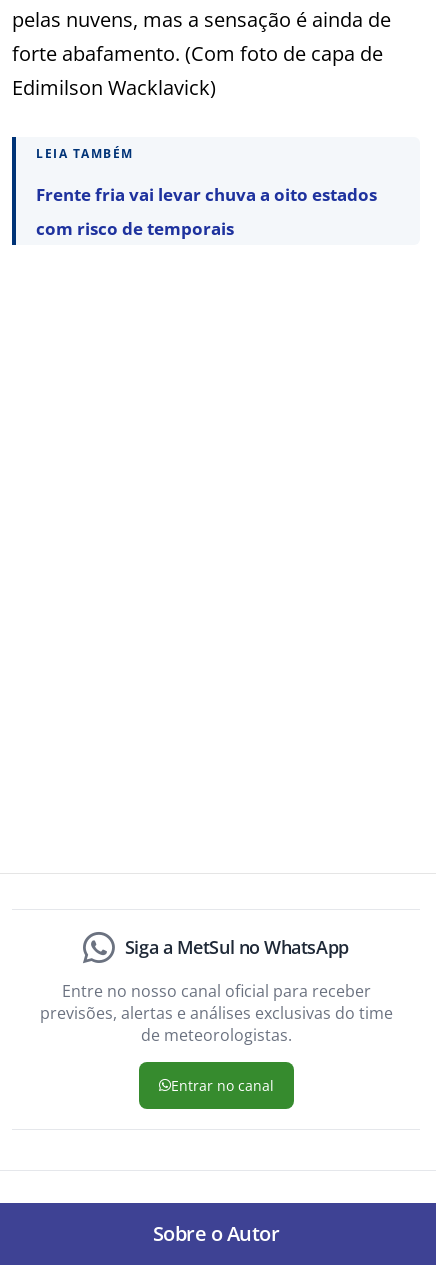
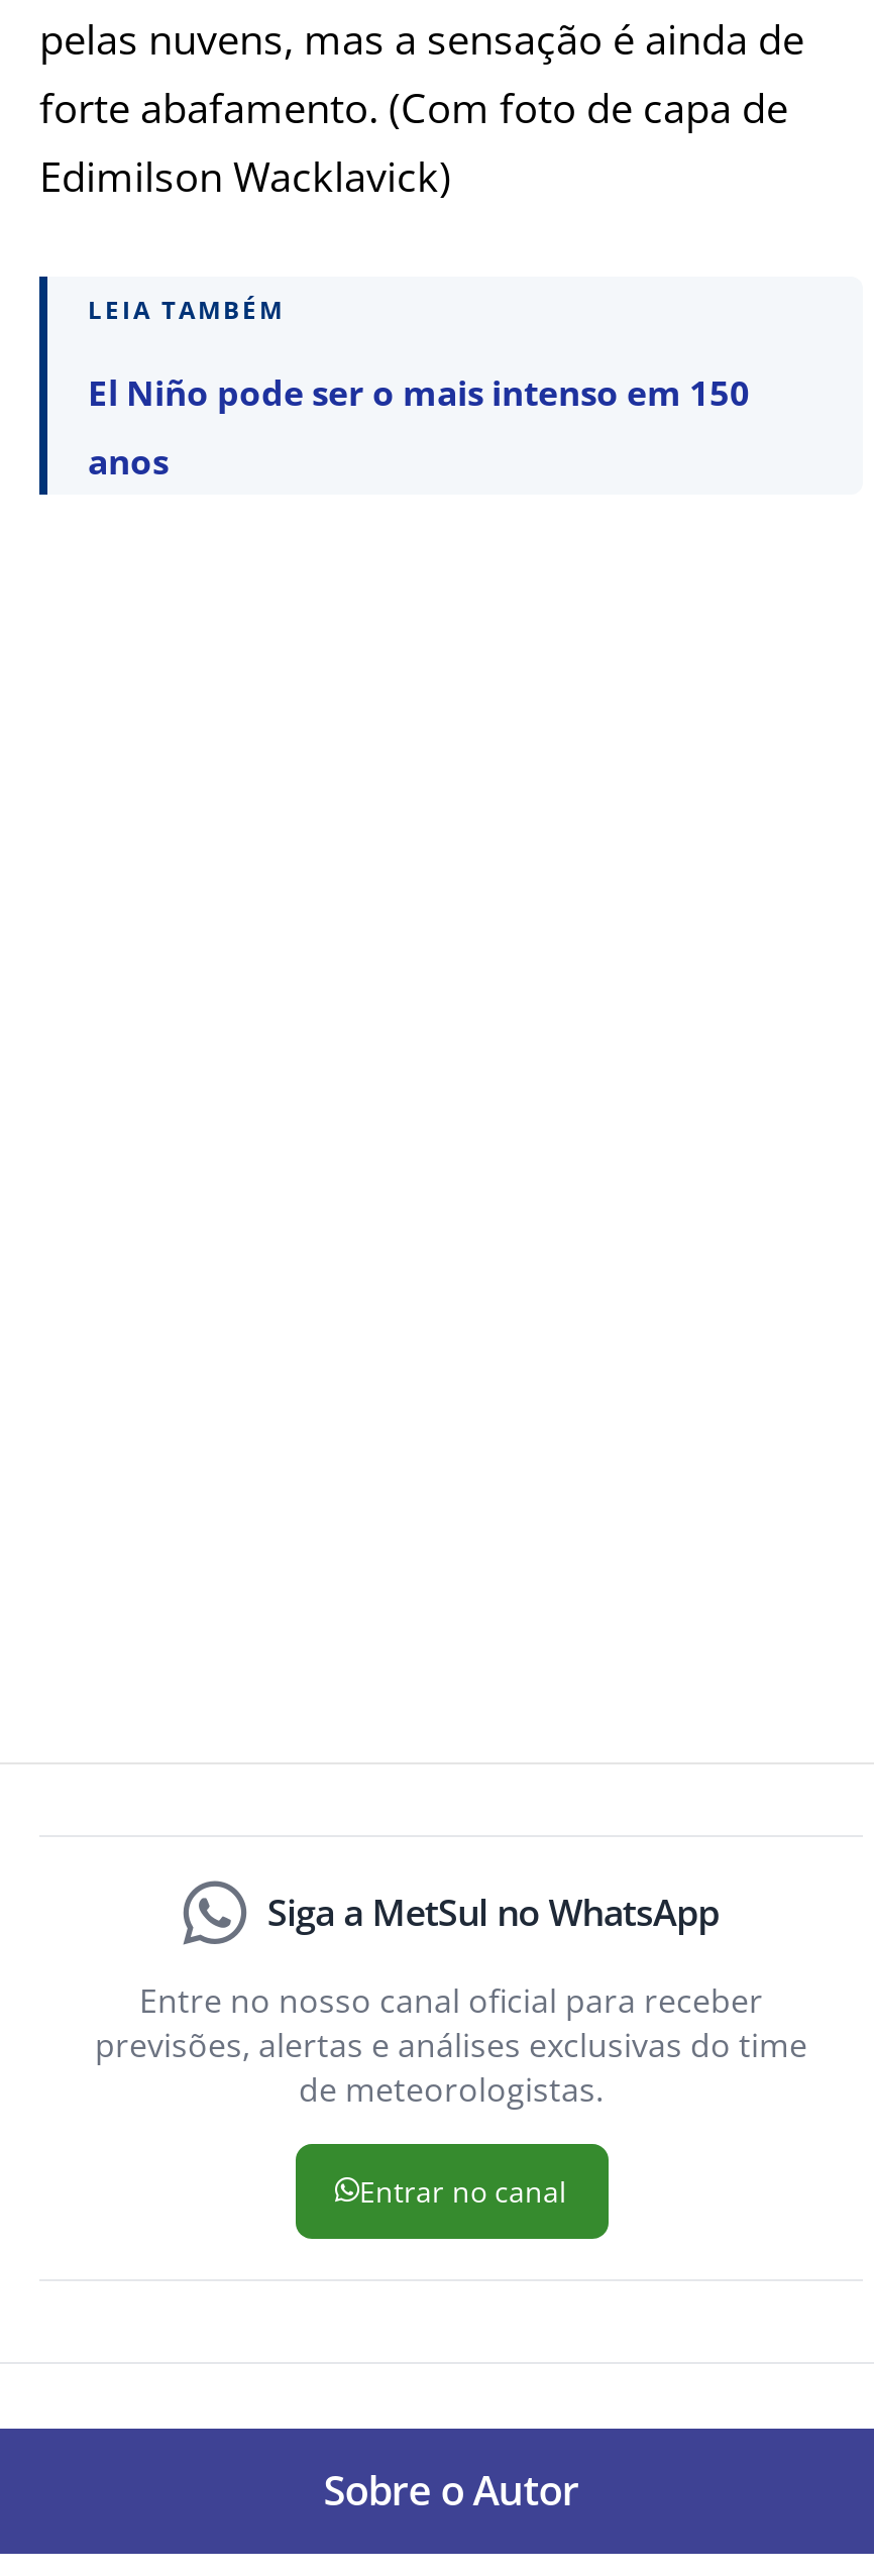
[36,182,377,205] Frente fria vai levar chuva a oito estados -> [88,368,750,415] El Niño pode ser o mais intenso em 150
[36,216,234,239] com risco de temporais -> [88,437,169,484] anos

